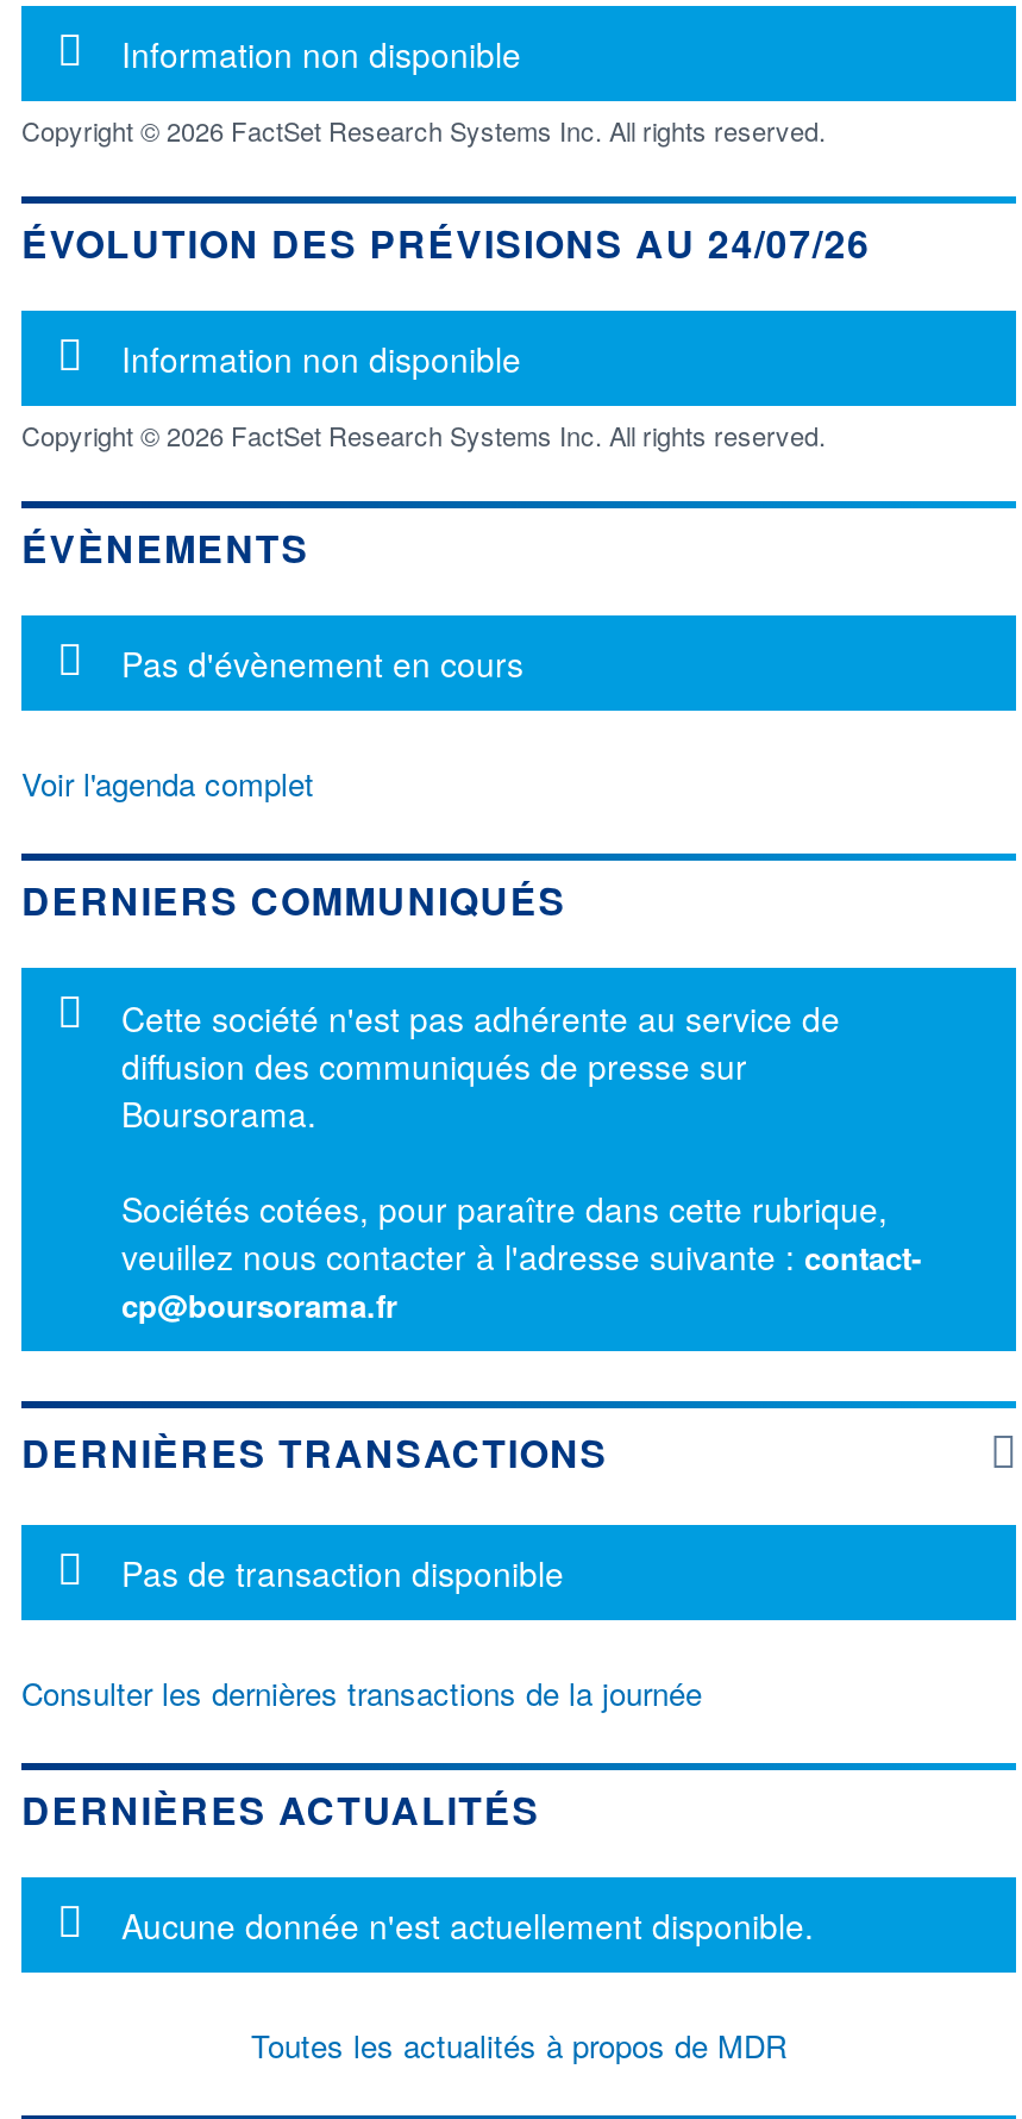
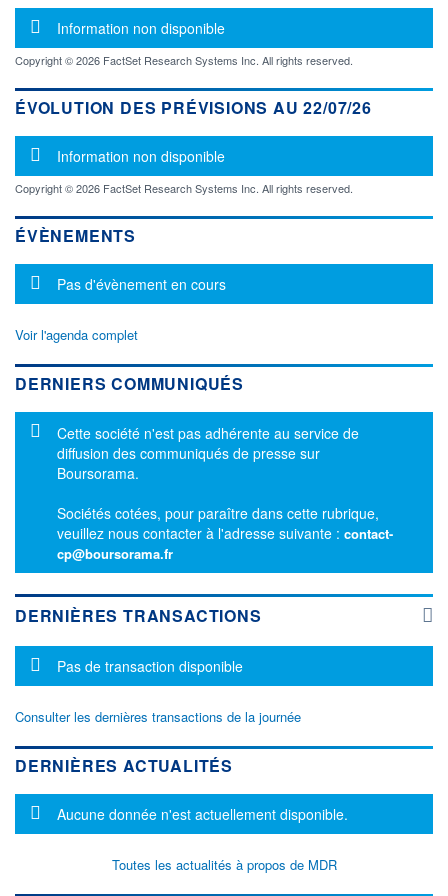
[21,215,870,270] ÉVOLUTION DES PRÉVISIONS AU 24/07/26 -> [15,96,372,119] ÉVOLUTION DES PRÉVISIONS AU 22/07/26

